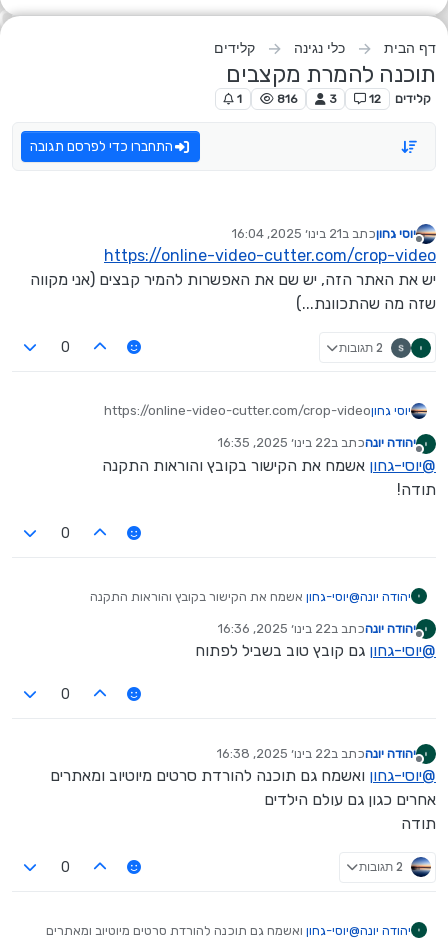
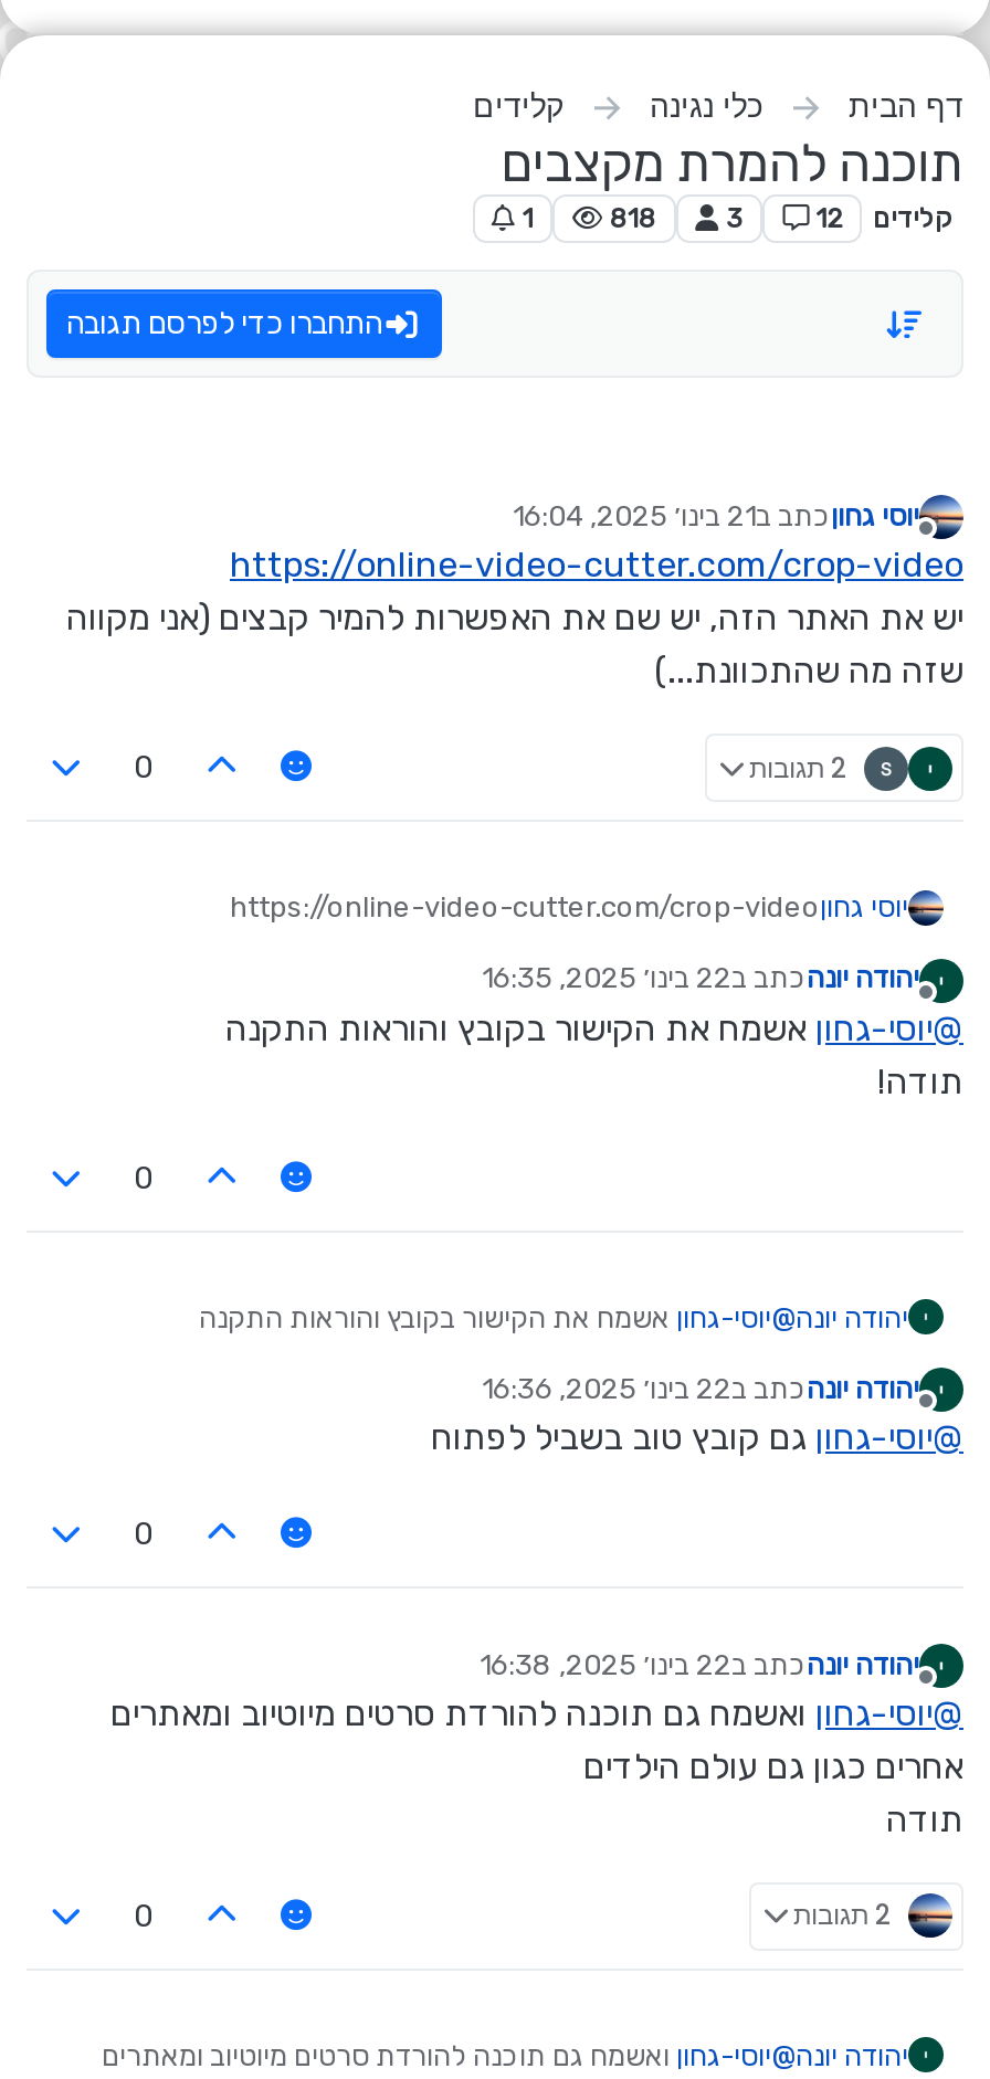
[277,92,297,106] 816 -> [610,204,656,235] 818

